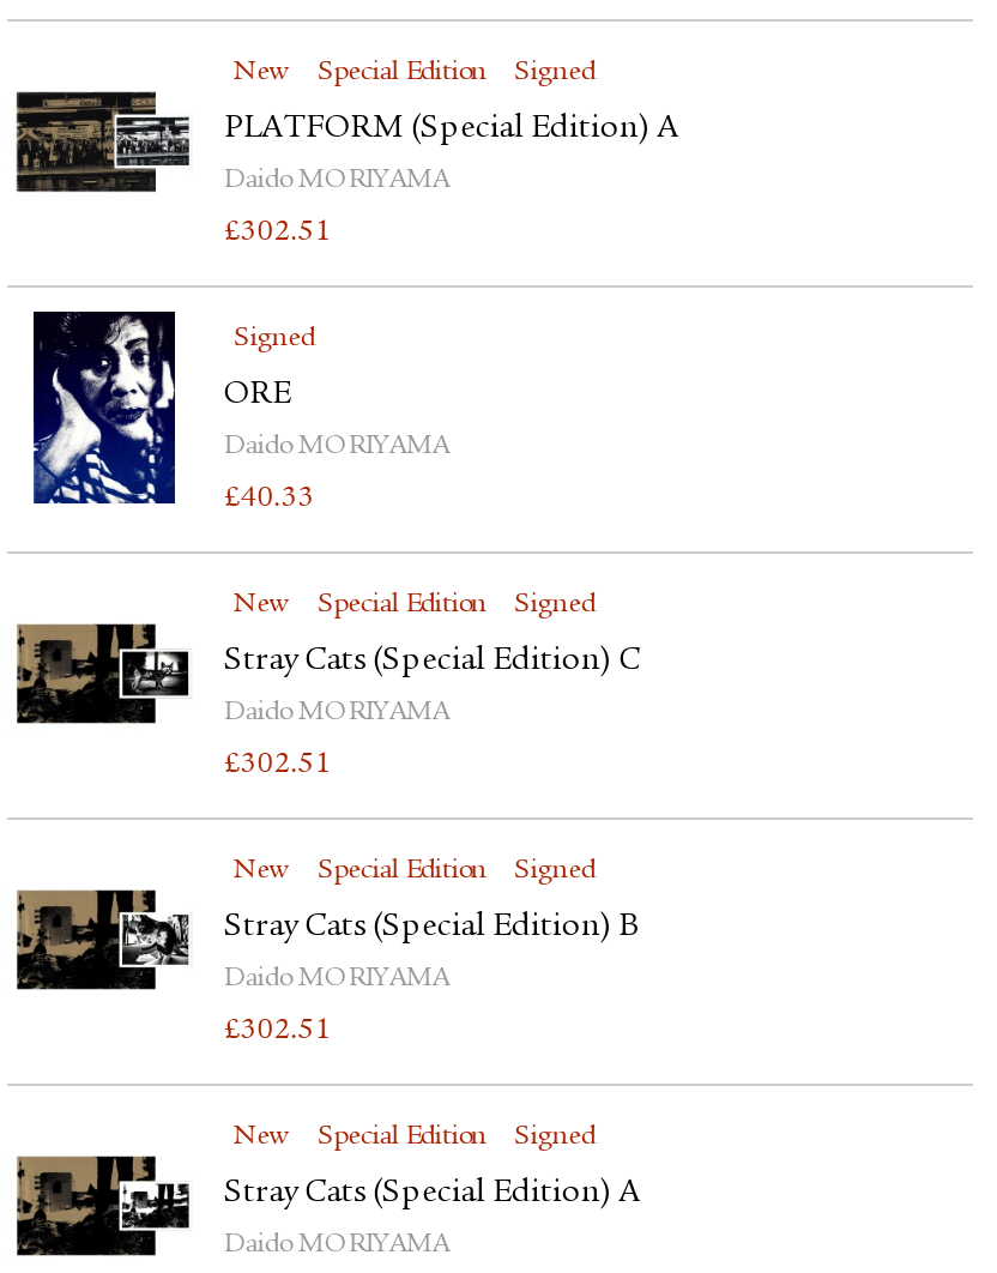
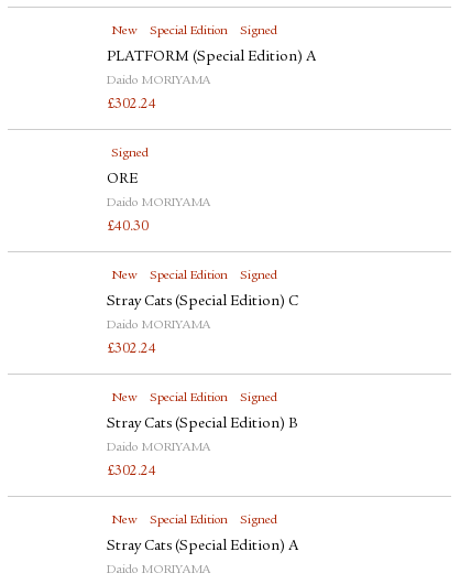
[14,89,192,194] [image] -> none
[224,219,332,250] £302.51 -> [107,98,157,113] £302.24
[31,309,177,506] [image] -> none
[224,485,315,516] £40.33 -> [107,221,149,235] £40.30
[14,621,192,726] [image] -> none
[224,751,332,782] £302.51 -> [107,343,157,357] £302.24
[14,887,192,993] [image] -> none
[224,1017,332,1048] £302.51 -> [107,465,157,480] £302.24
[14,1153,192,1259] [image] -> none

